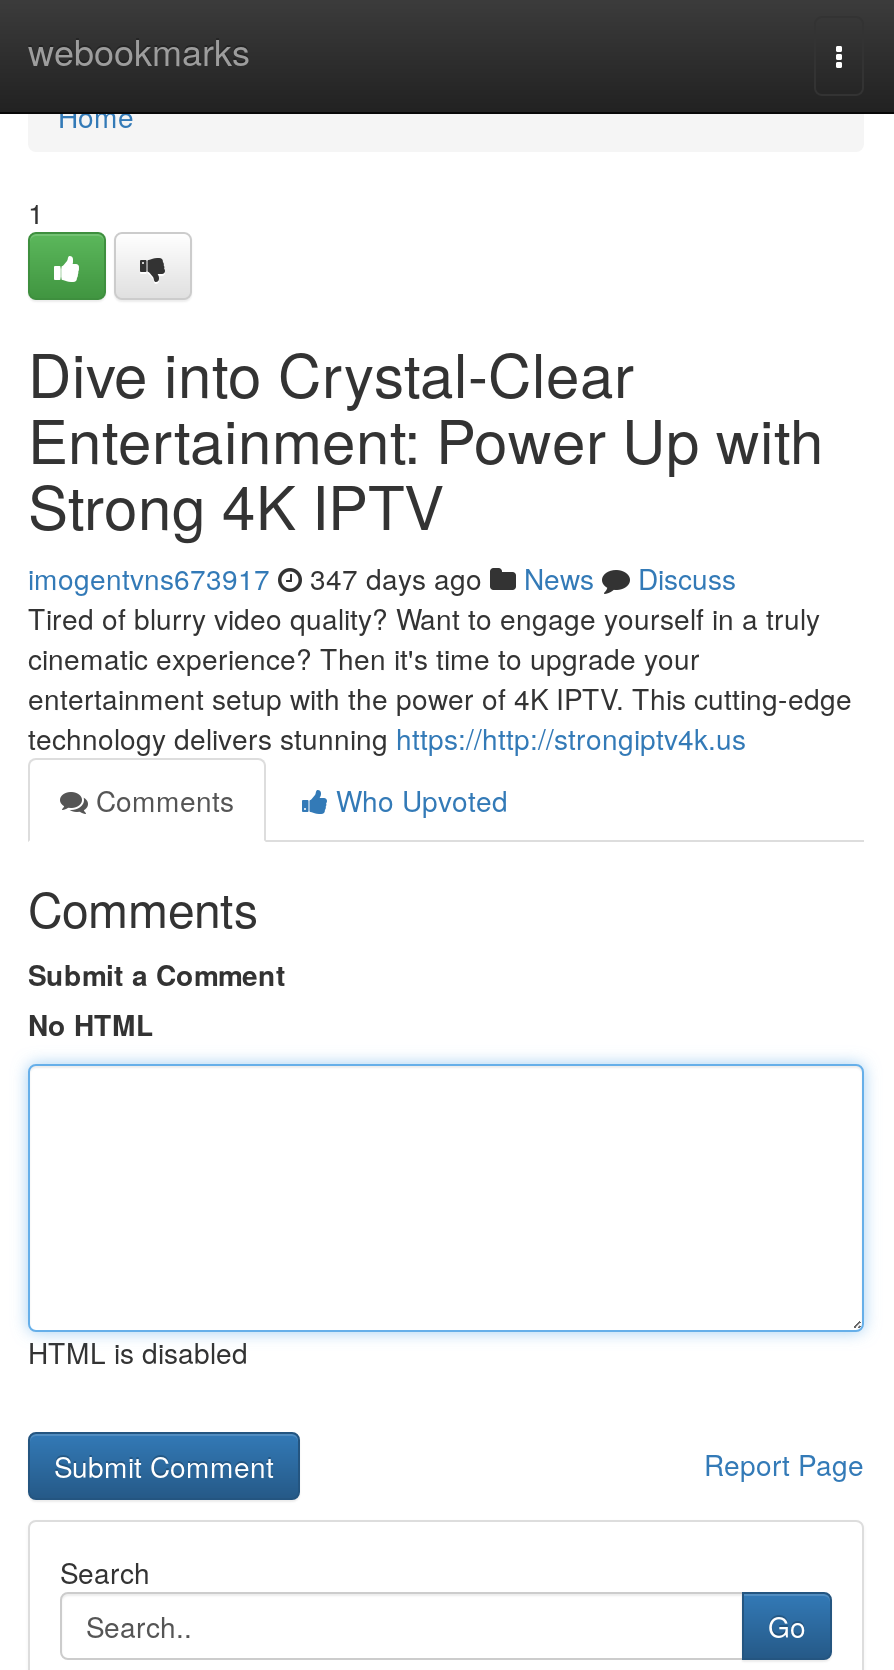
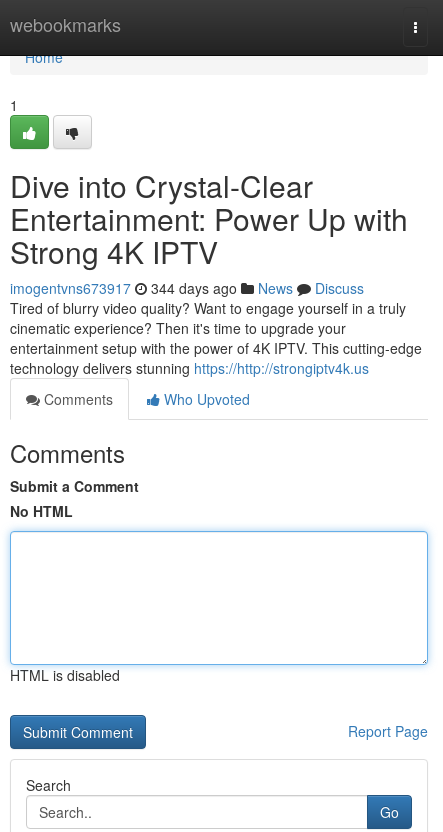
[28,558,736,598] imogentvns673917 347 days ago News Discuss -> [10,278,364,298] imogentvns673917 344 days ago News Discuss

